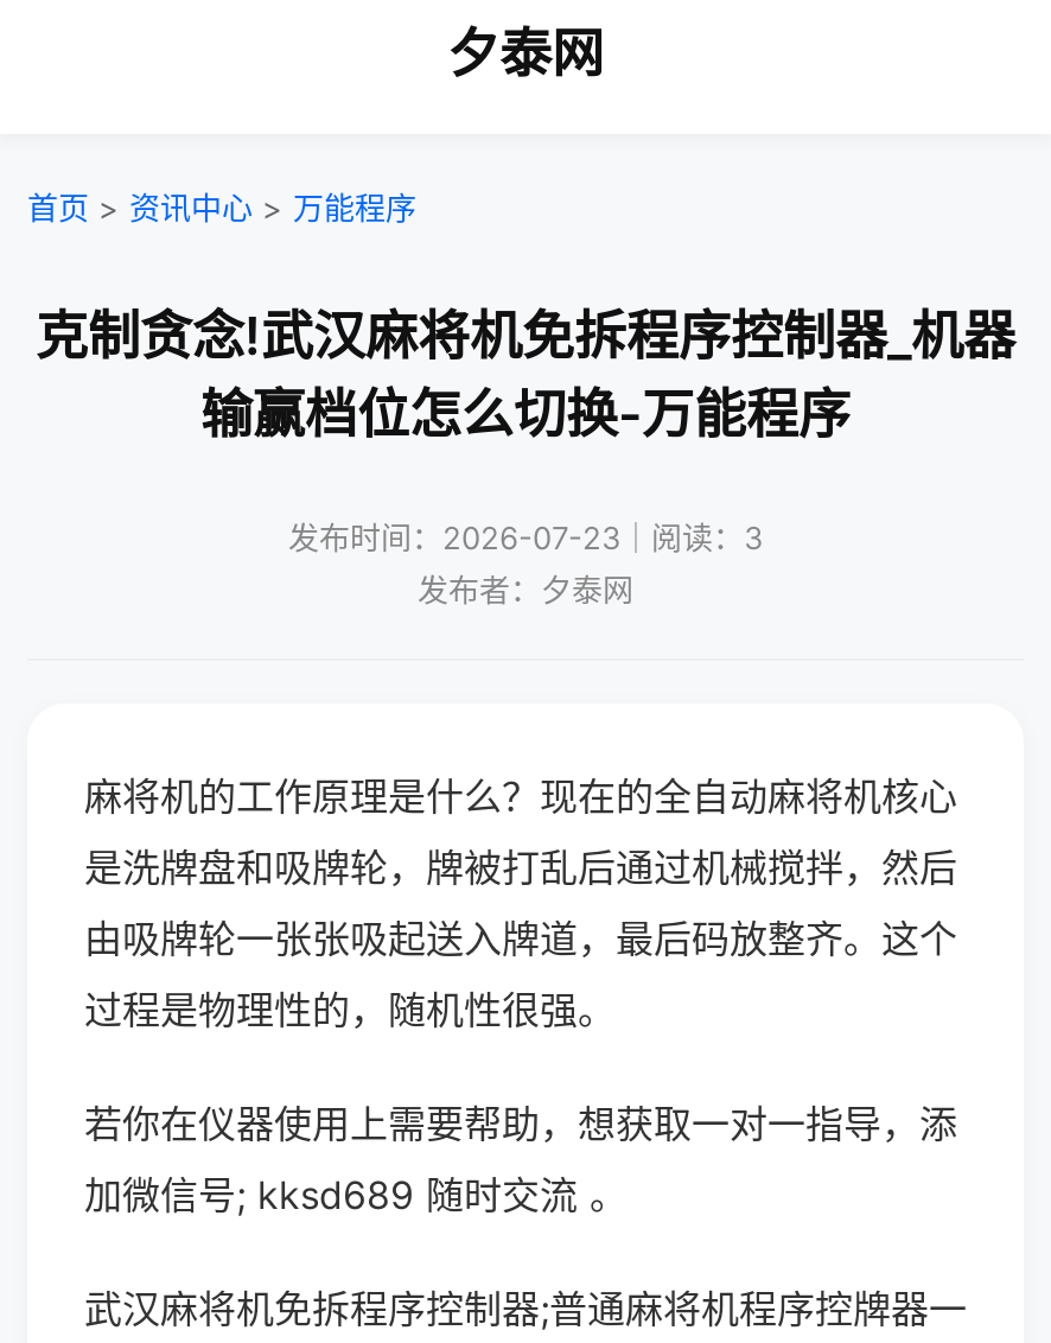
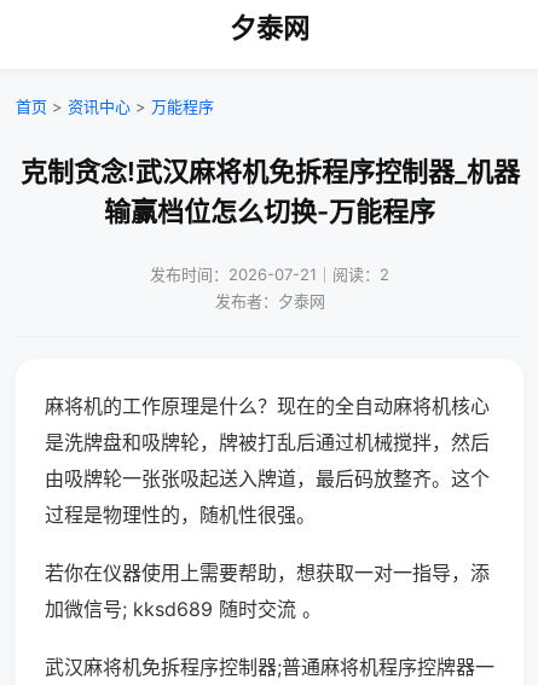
[288,518,763,556] 发布时间：2026-07-23｜阅读：3 -> [150,265,389,284] 发布时间：2026-07-21｜阅读：2

